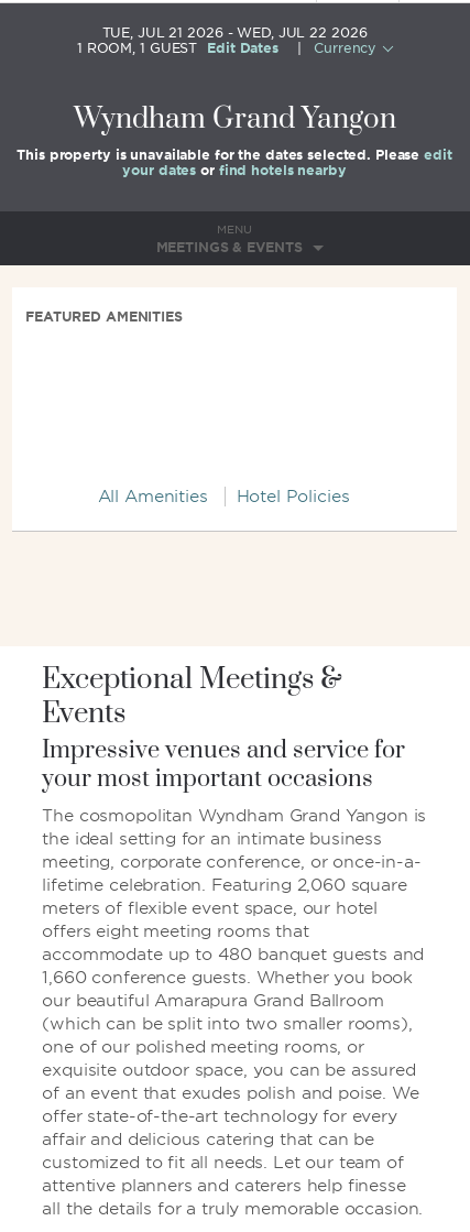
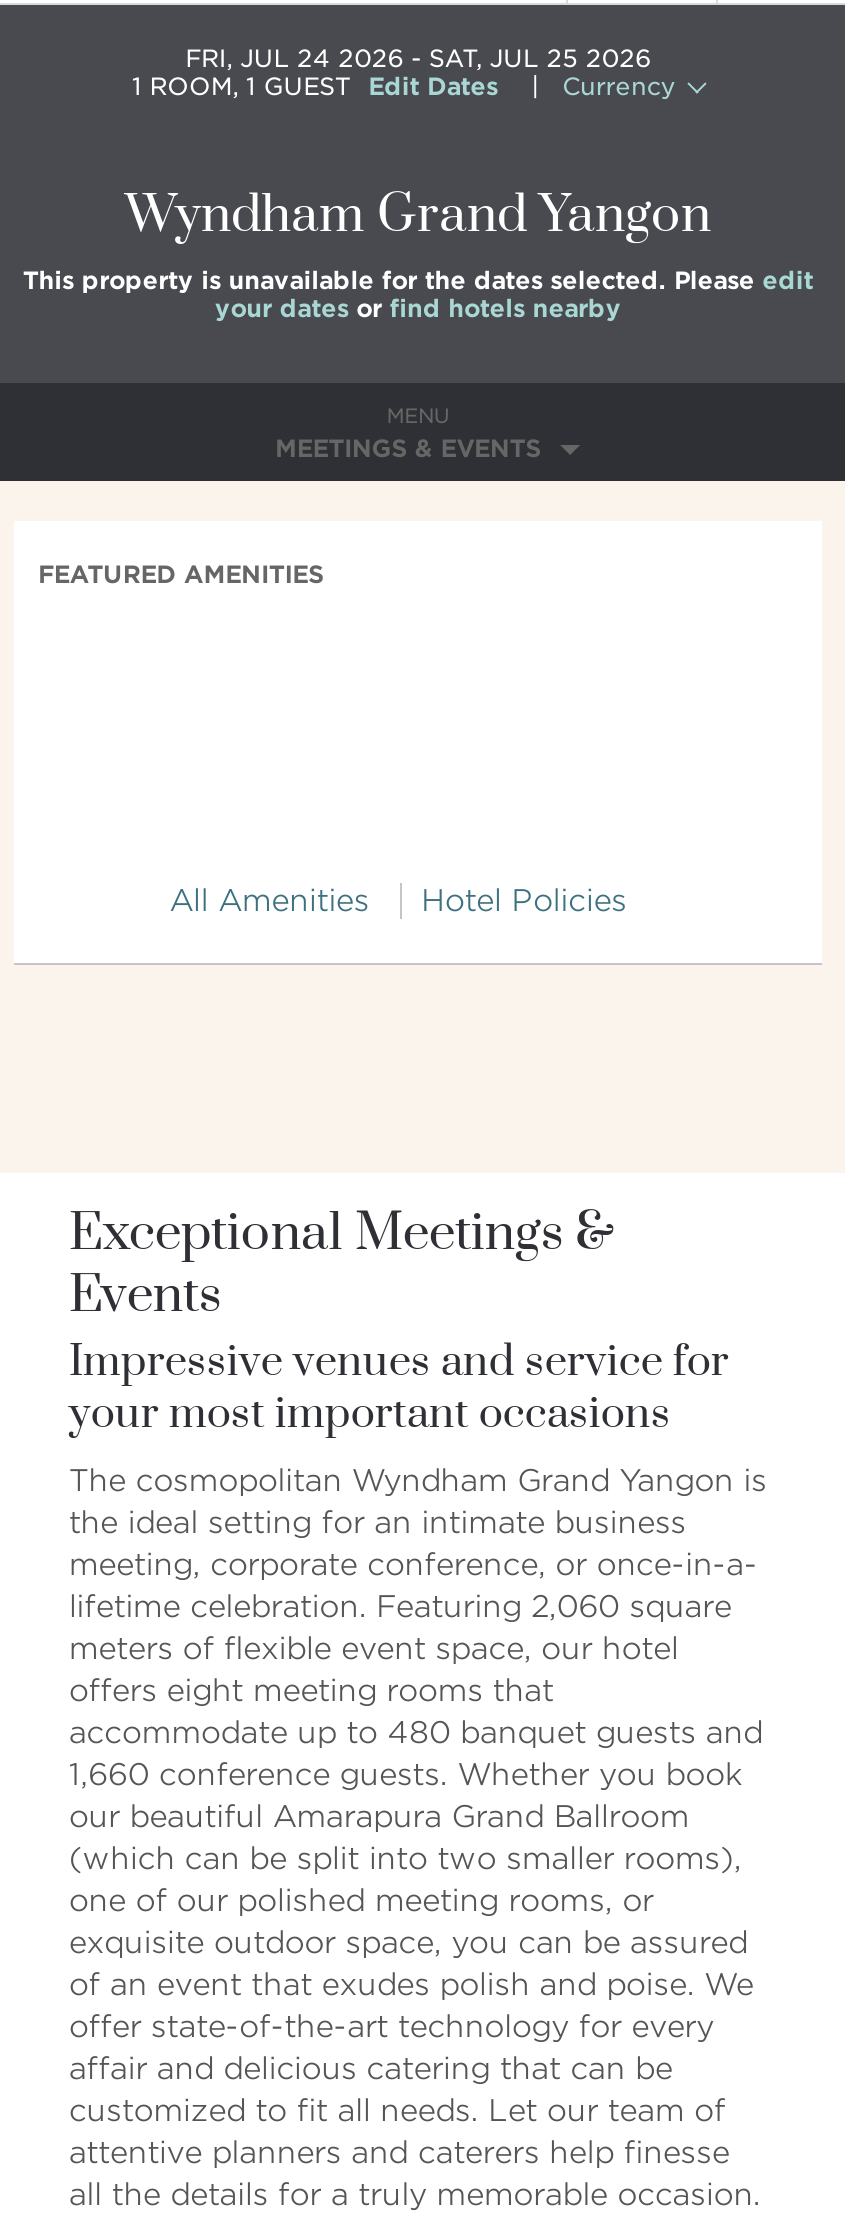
[102,24,223,41] TUE, JUL 21 2026 -> [185,43,403,73] FRI, JUL 24 2026
[237,24,367,41] WED, JUL 22 2026 -> [429,43,651,73] SAT, JUL 25 2026

